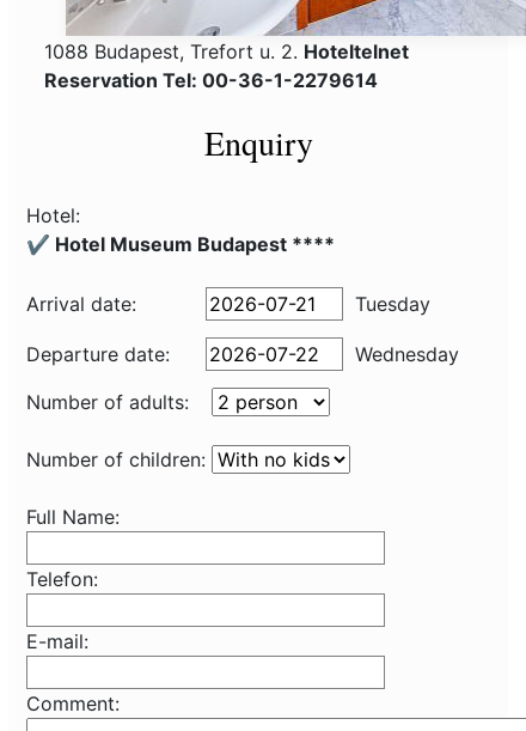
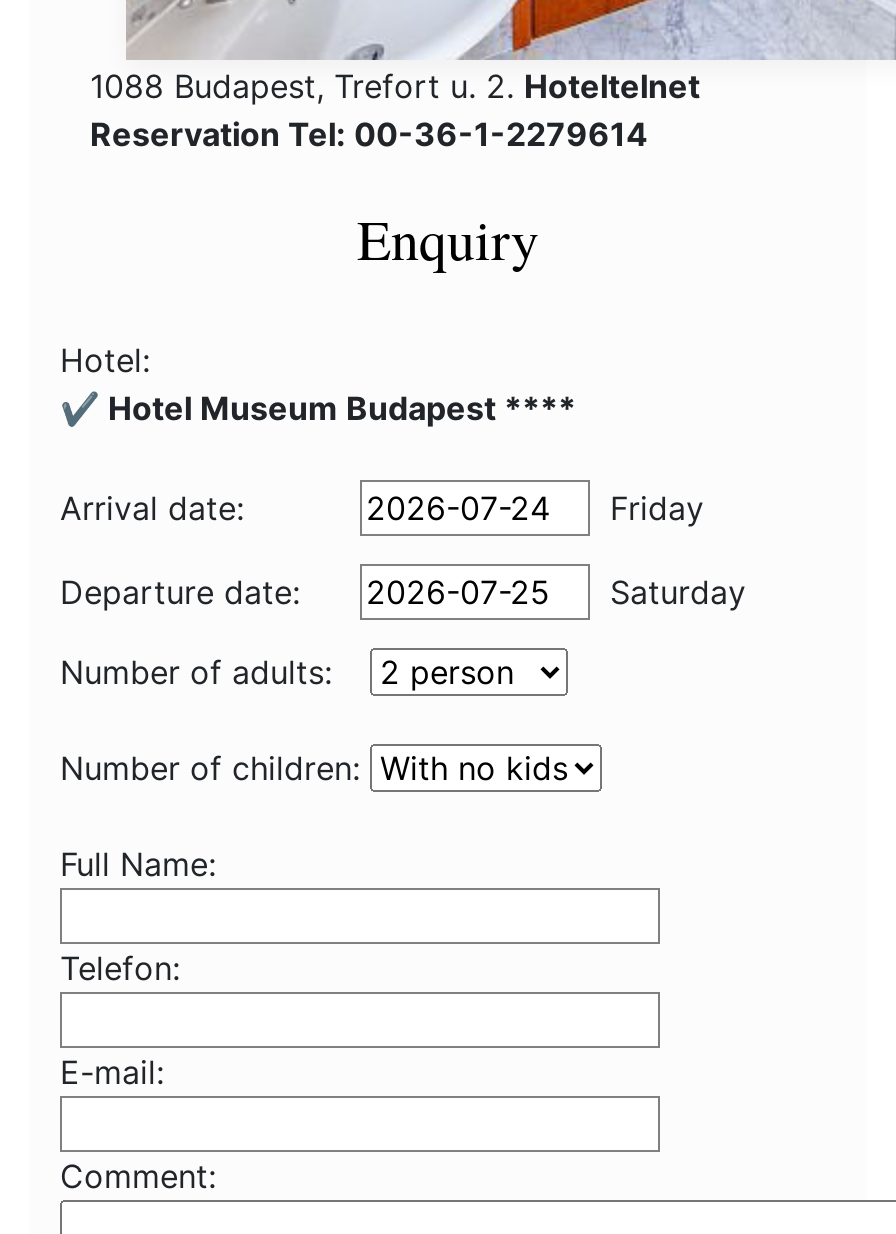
[355,292,430,316] Tuesday -> [610,488,704,528] Friday
[355,342,459,366] Wednesday -> [610,572,746,612] Saturday

